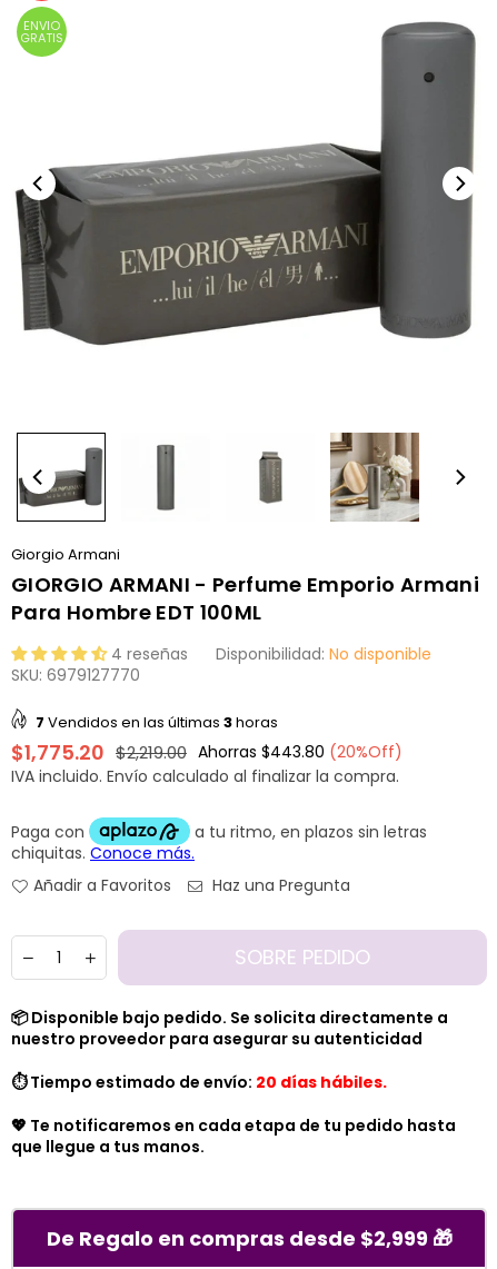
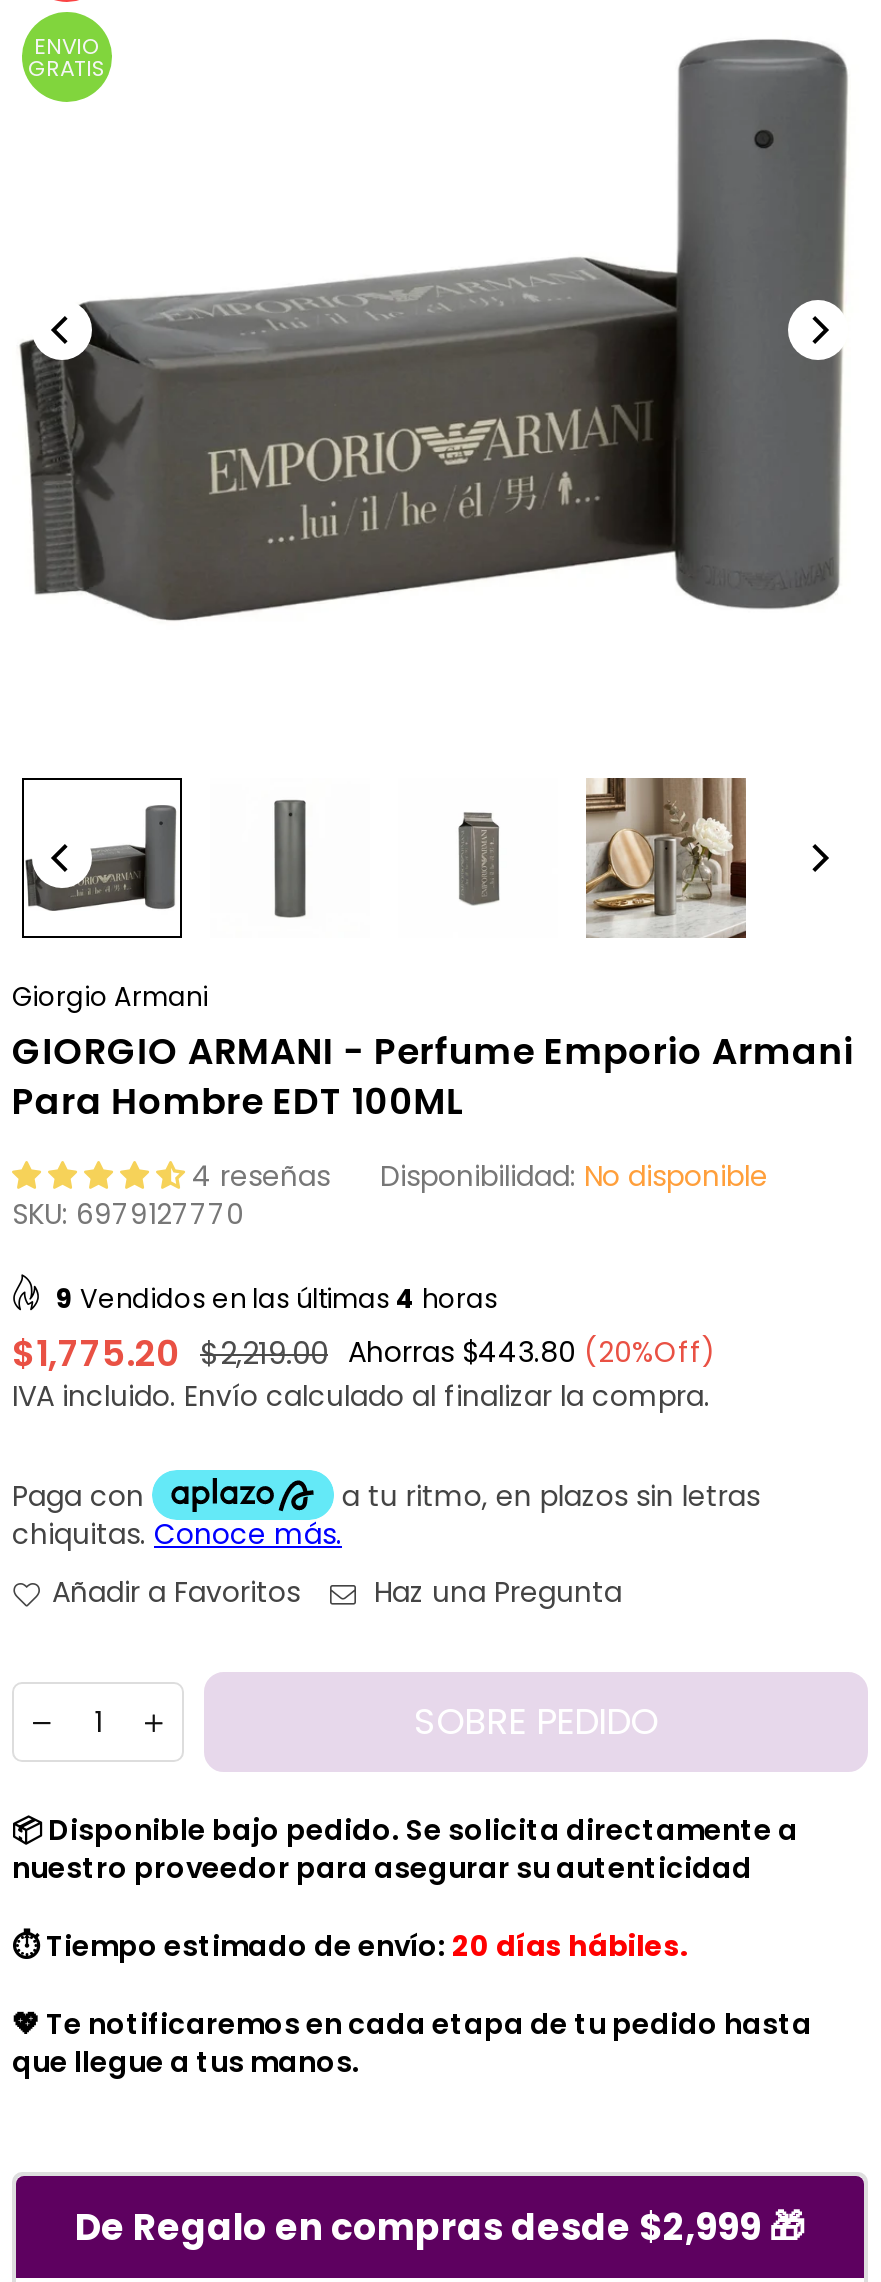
[36,712,278,733] 7 Vendidos en las últimas 3 horas -> [56,1280,498,1318] 9 Vendidos en las últimas 4 horas

